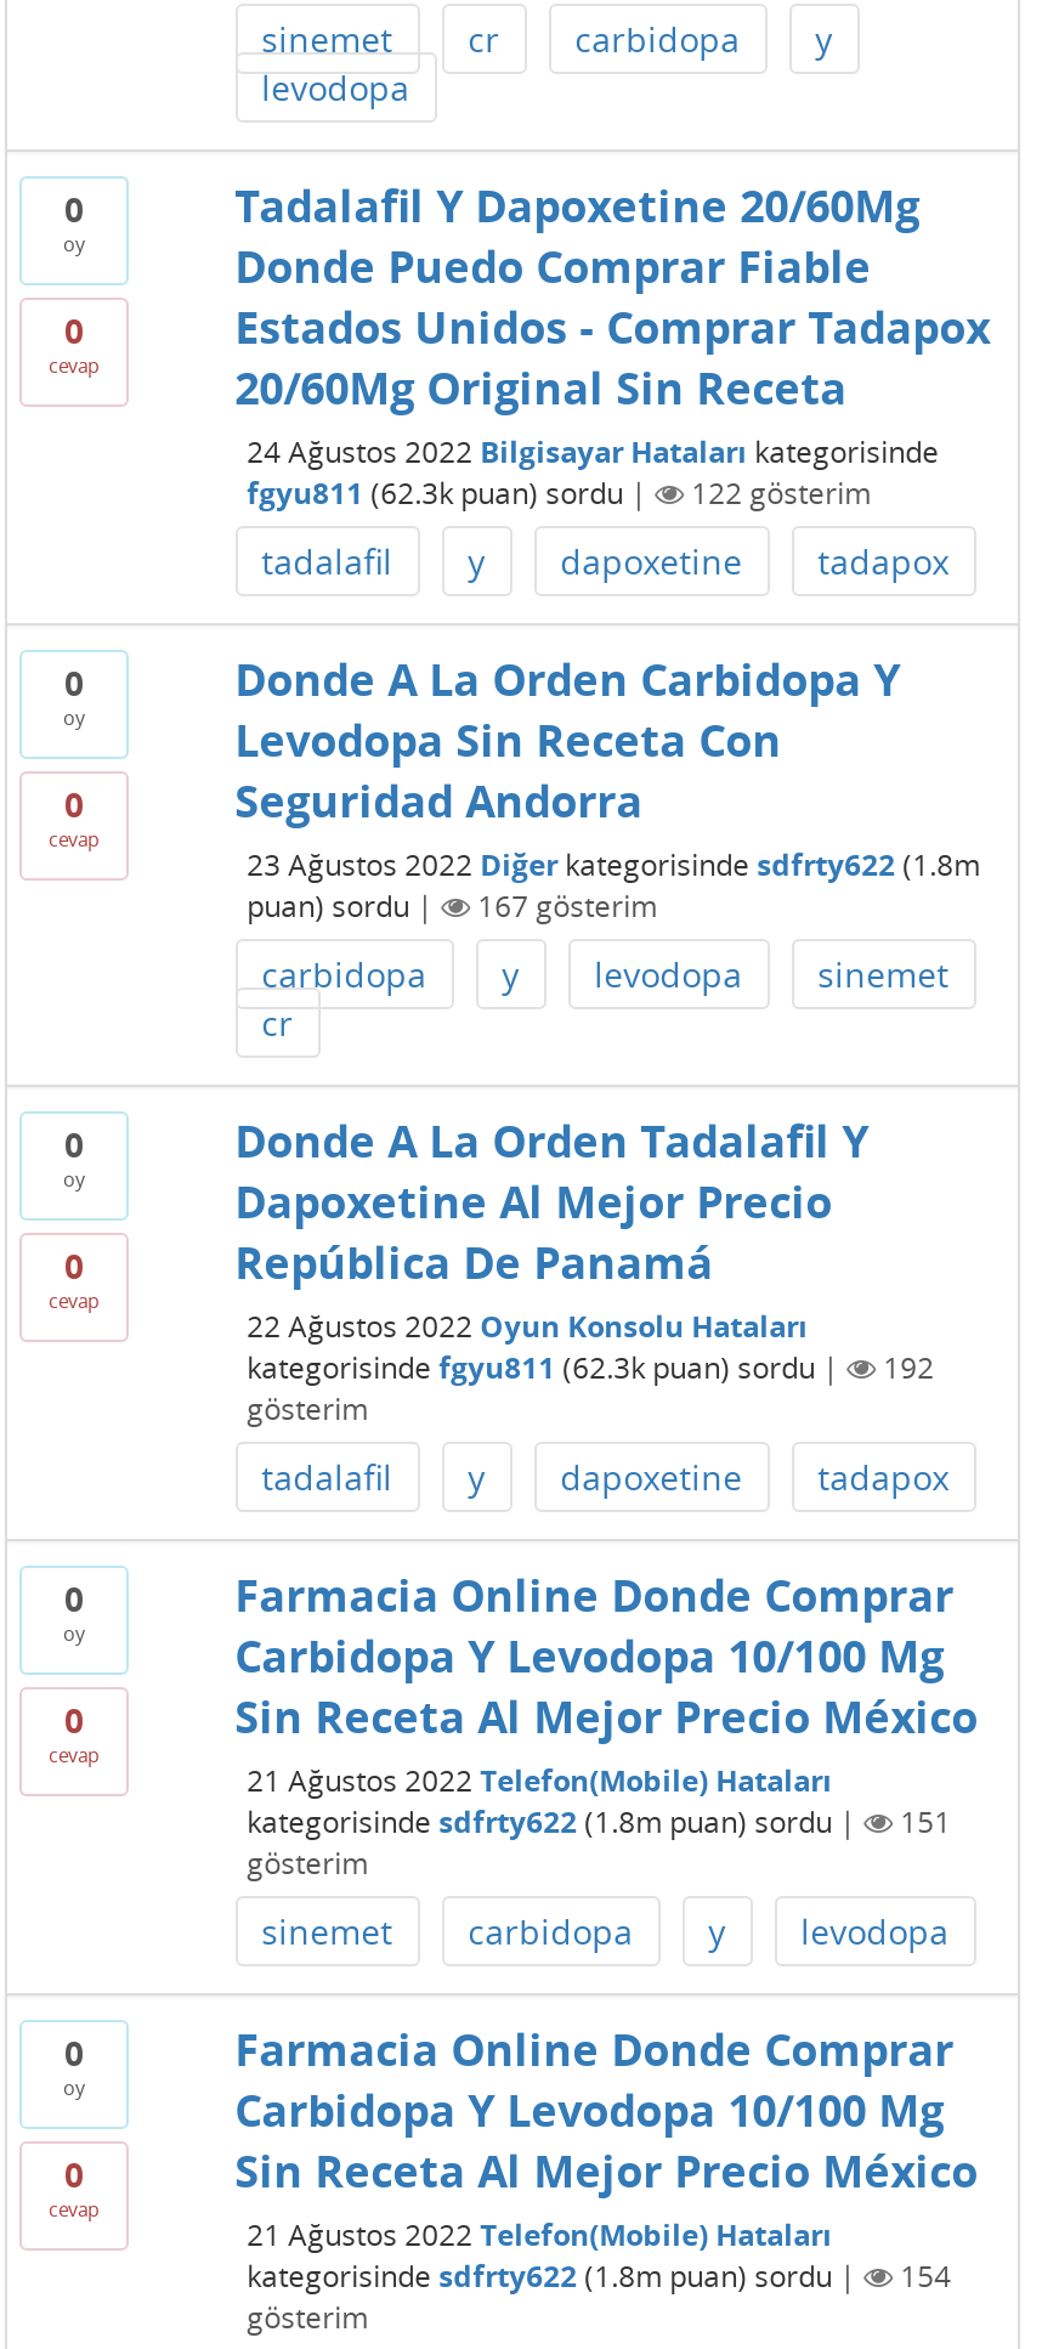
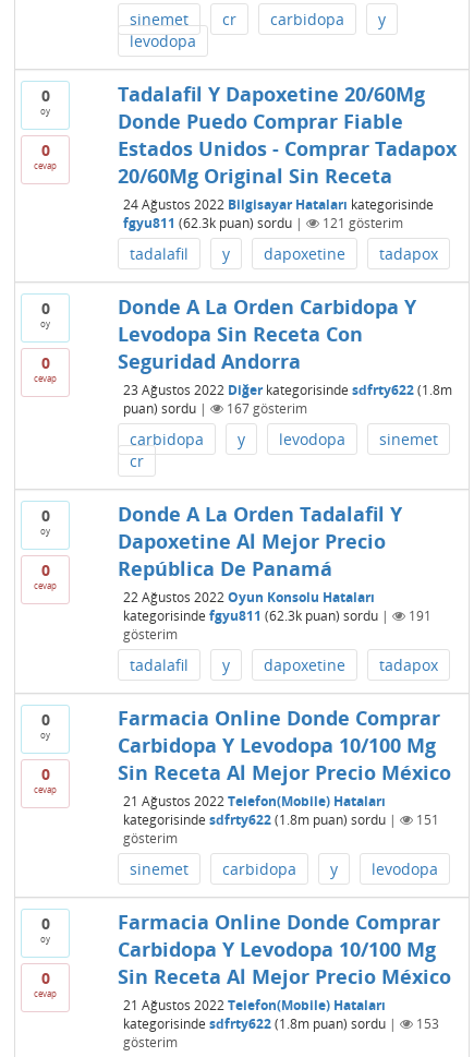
[691,472,871,514] 122 gösterim -> [322,214,403,232] 121 gösterim
[883,1347,934,1388] 192 -> [408,606,431,625] 191
[900,2255,951,2297] 154 -> [416,1014,439,1033] 153

